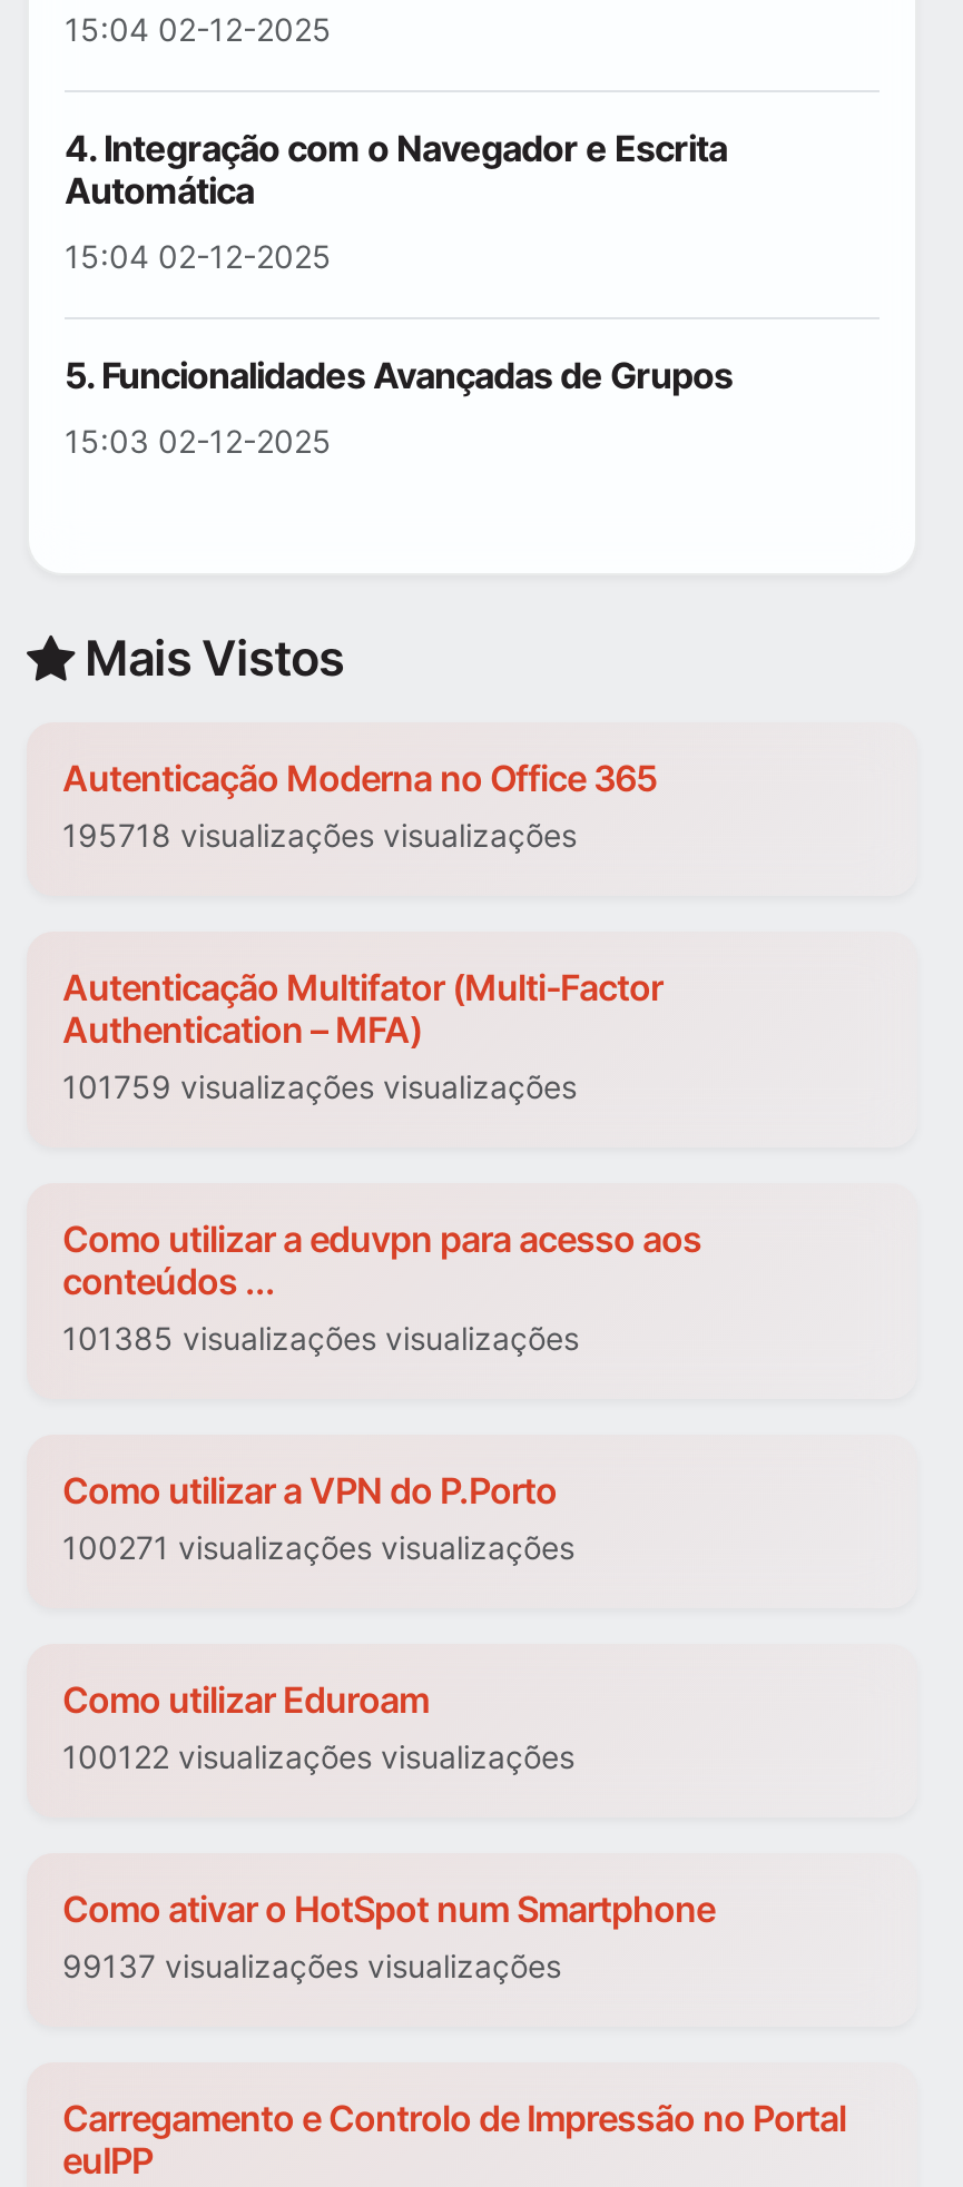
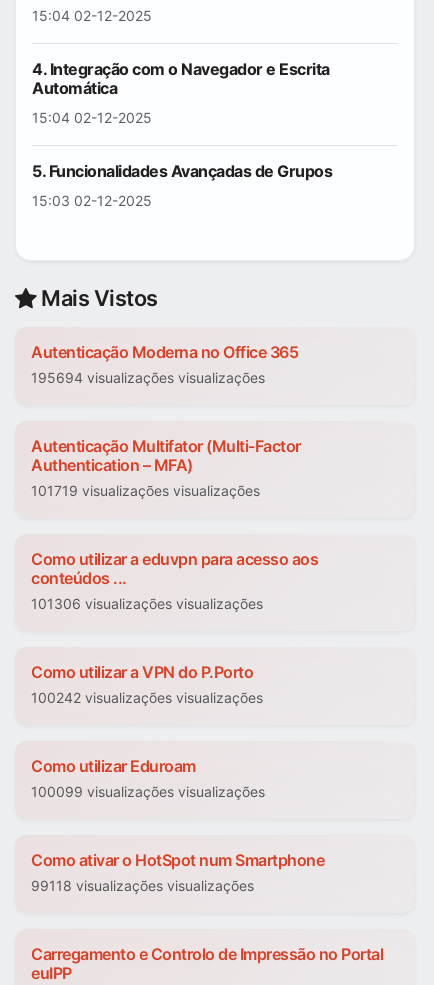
[62,817,577,855] 195718 visualizações visualizações -> [31,369,265,386] 195694 visualizações visualizações
[62,1068,577,1106] 101759 visualizações visualizações -> [31,482,260,499] 101719 visualizações visualizações
[62,1320,579,1358] 101385 visualizações visualizações -> [31,595,263,612] 101306 visualizações visualizações
[62,1529,574,1567] 100271 visualizações visualizações -> [31,689,263,706] 100242 visualizações visualizações
[62,1738,574,1776] 100122 visualizações visualizações -> [31,783,265,800] 100099 visualizações visualizações
[62,1948,561,1986] 99137 visualizações visualizações -> [31,877,254,894] 99118 visualizações visualizações

